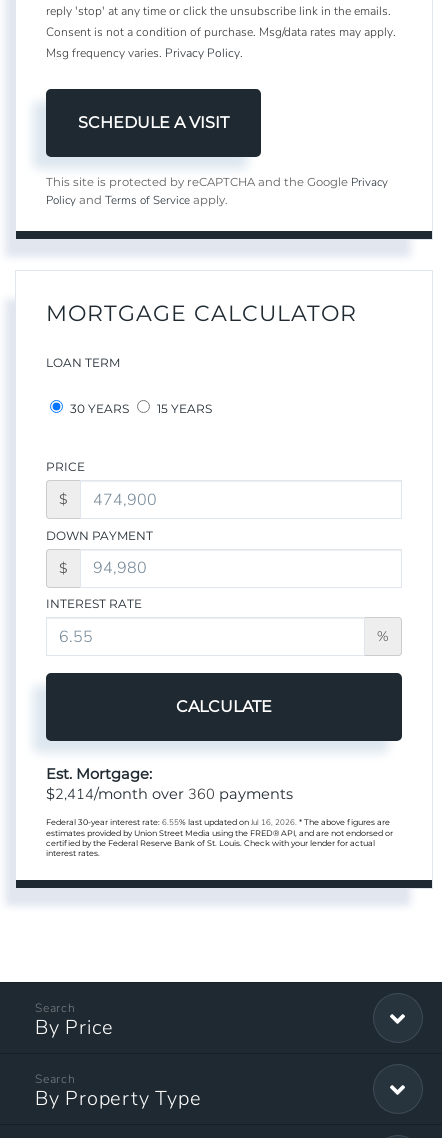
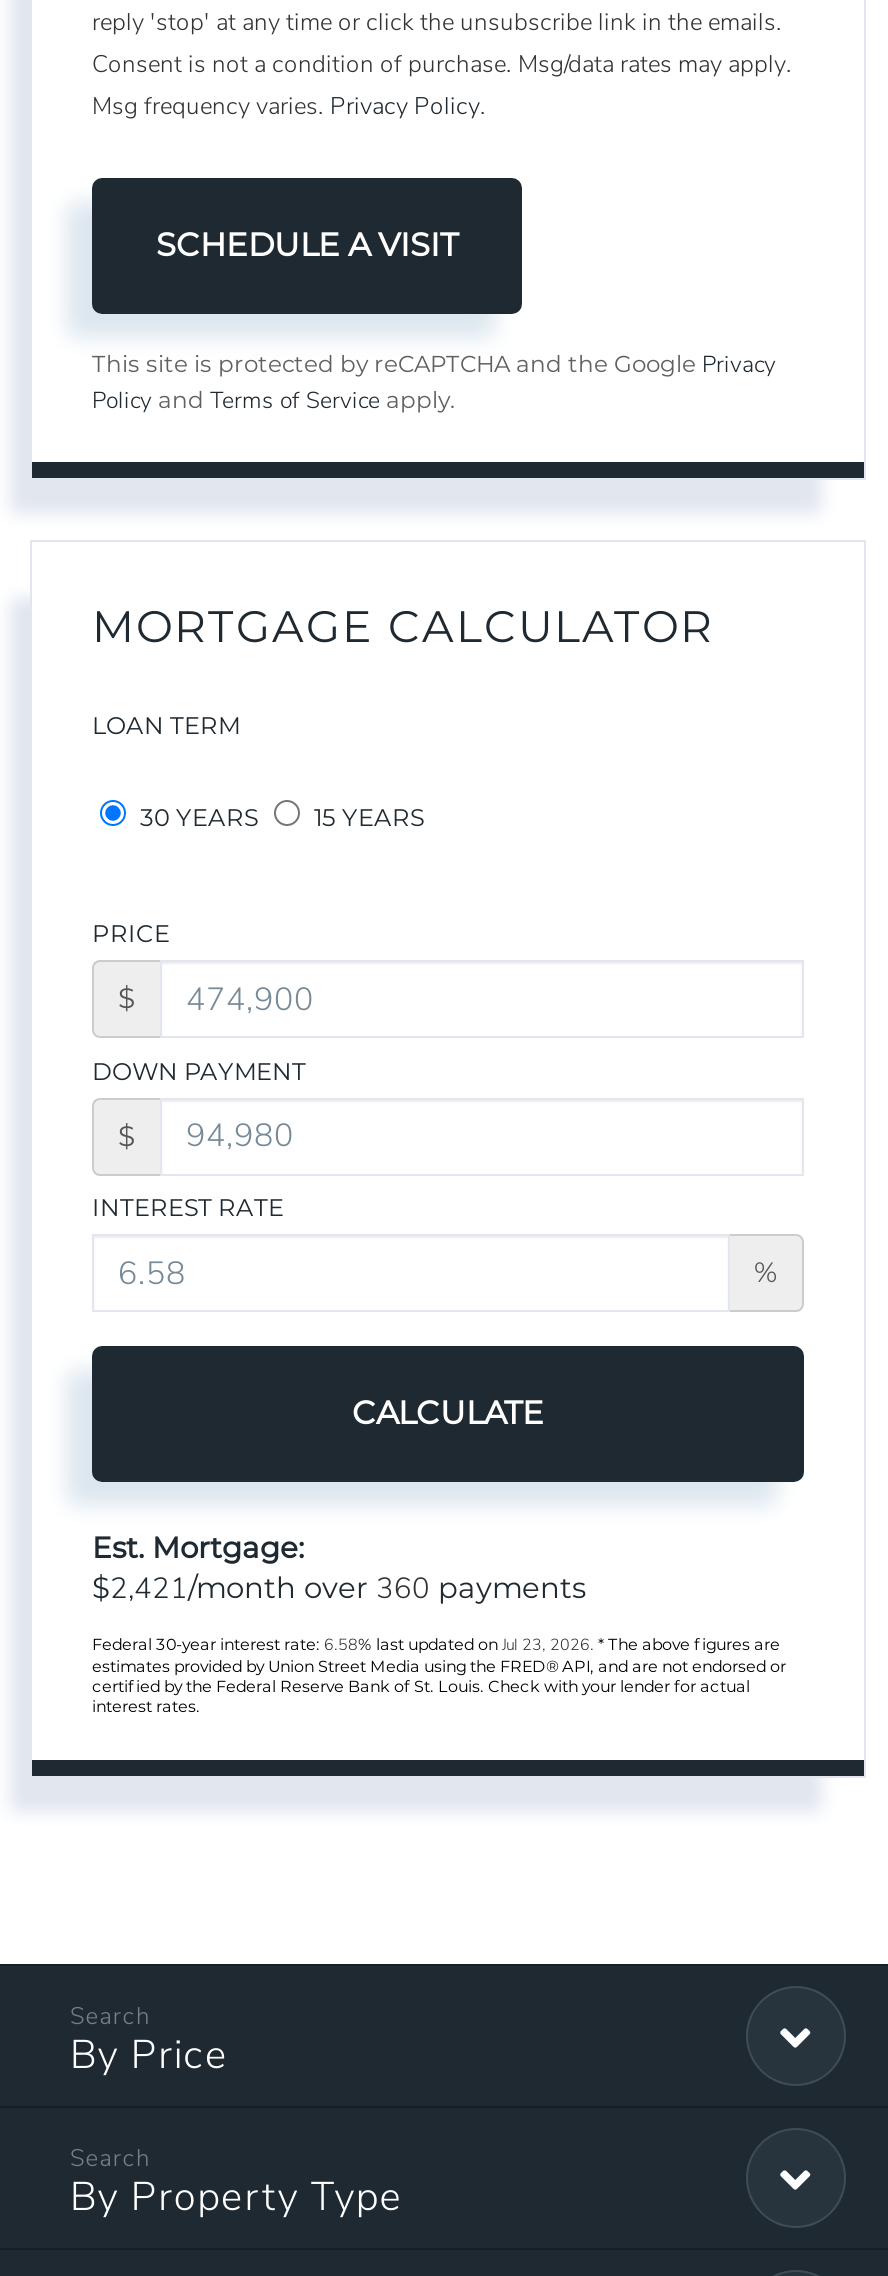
[46,784,293,804] $2,414/month over 360 payments -> [92,1567,586,1607] $2,421/month over 360 payments
[46,817,390,828] Federal 30-year interest rate: 6.55% last updated on Jul 16, 2026. * The above figures are -> [92,1633,780,1655] Federal 30-year interest rate: 6.58% last updated on Jul 23, 2026. * The above figures are

